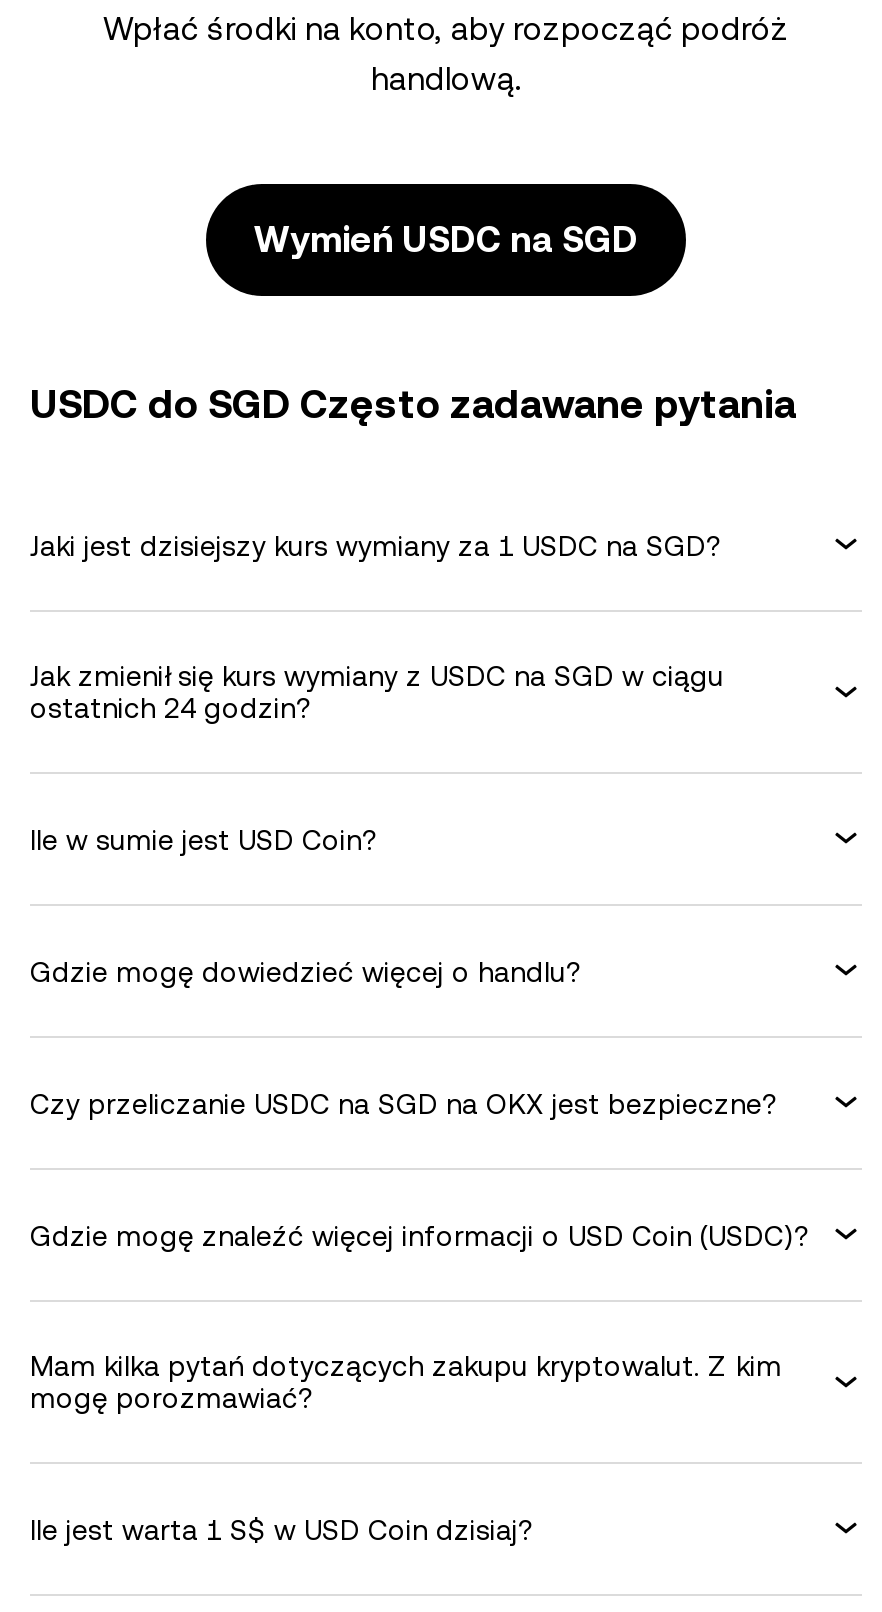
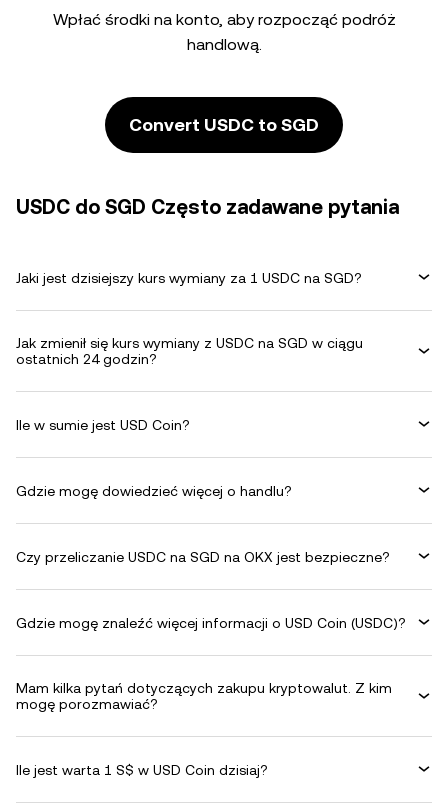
[254,218,638,260] Wymień USDC na SGD -> [129,114,319,135] Convert USDC to SGD

